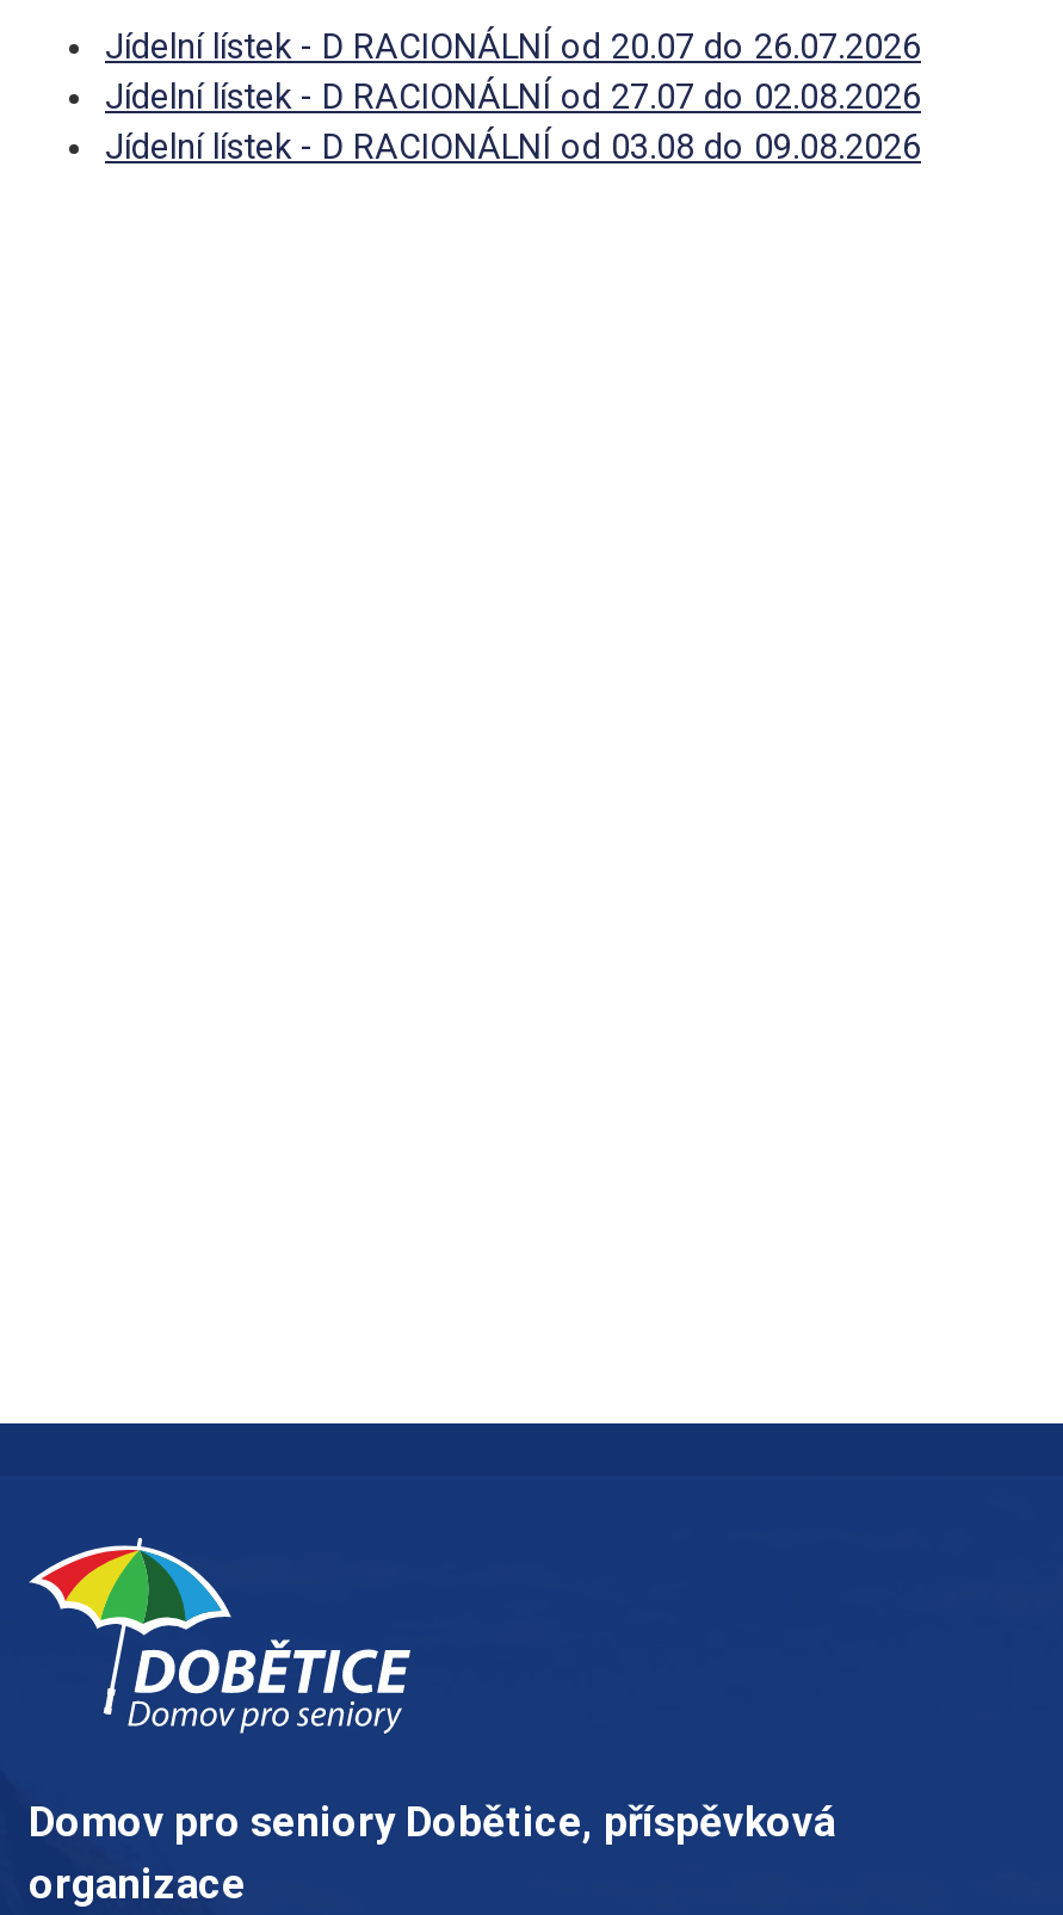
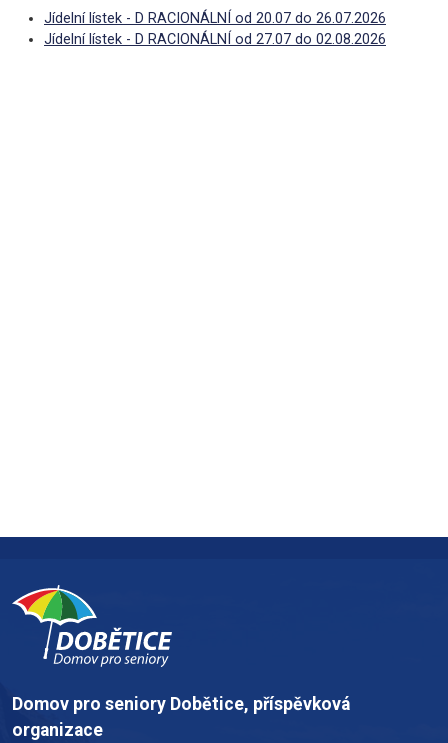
[105,127,921,167] Jídelní lístek - D RACIONÁLNÍ od 03.08 do 09.08.2026 -> none

